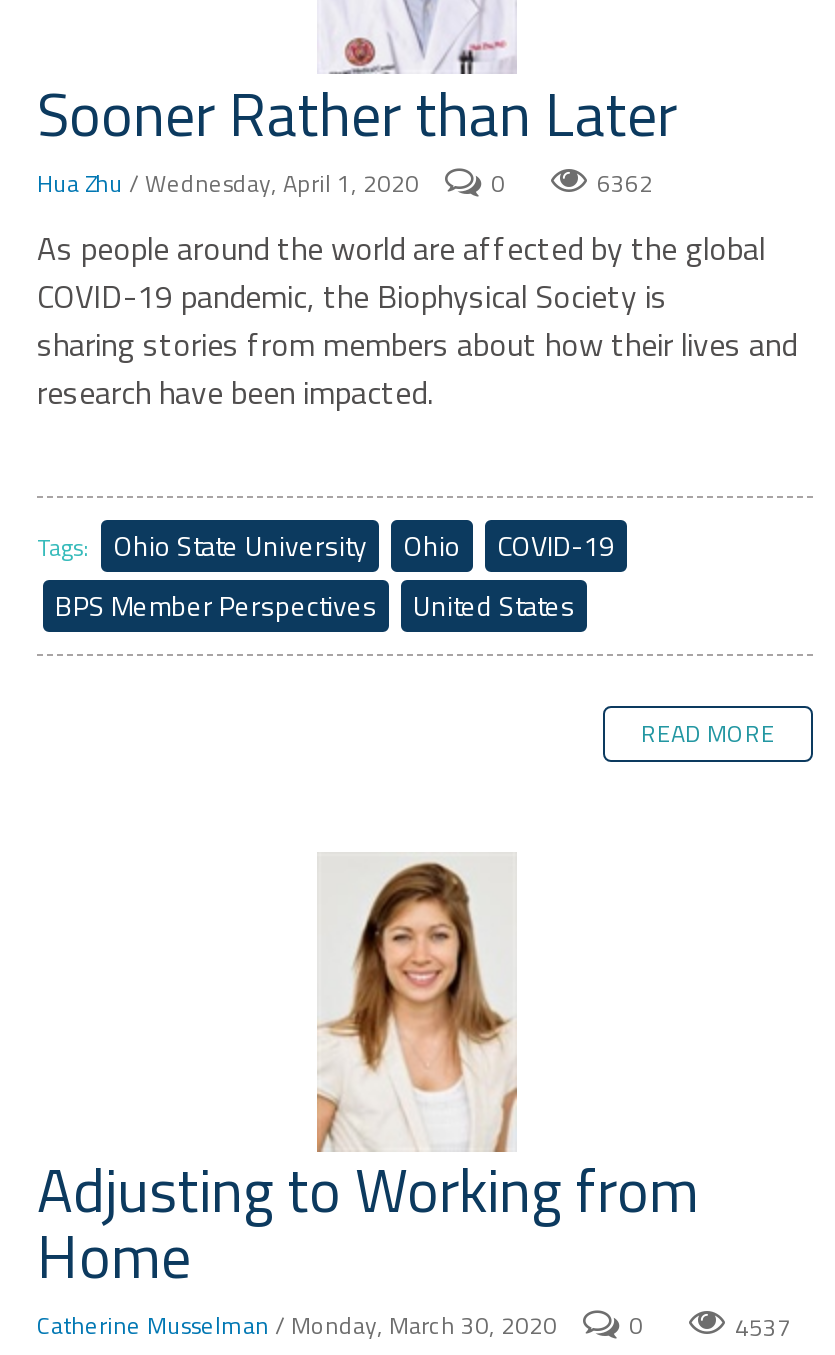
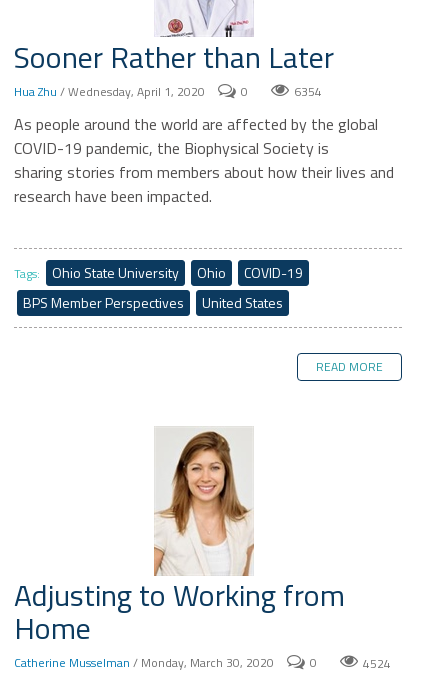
[597,163,653,201] 6362 -> [294,82,322,101] 6354
[735,1307,791,1345] 4537 -> [363,653,391,672] 4524

